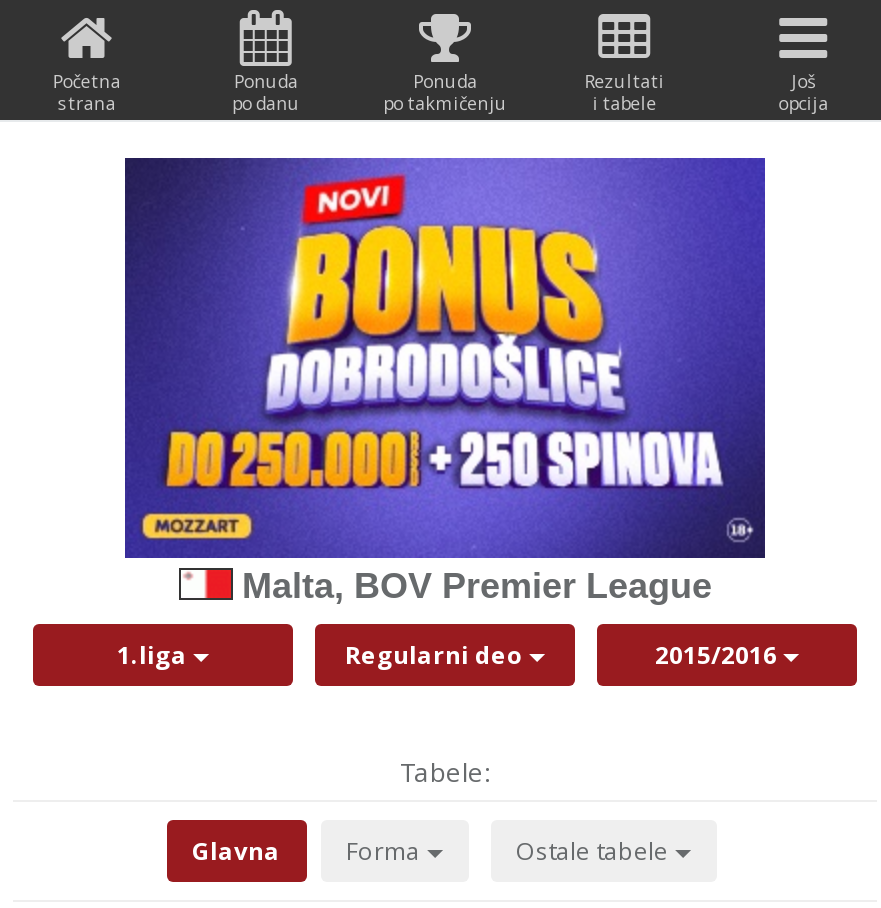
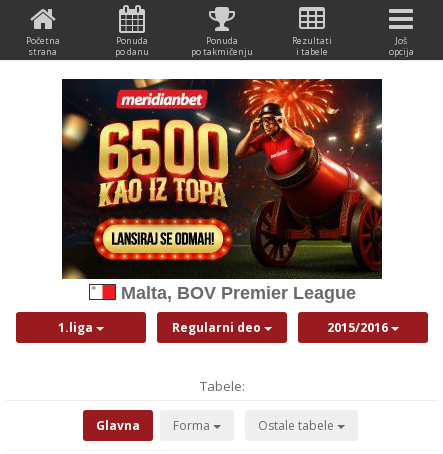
[123,156,767,560] [image] -> [61,78,383,280] [image]

